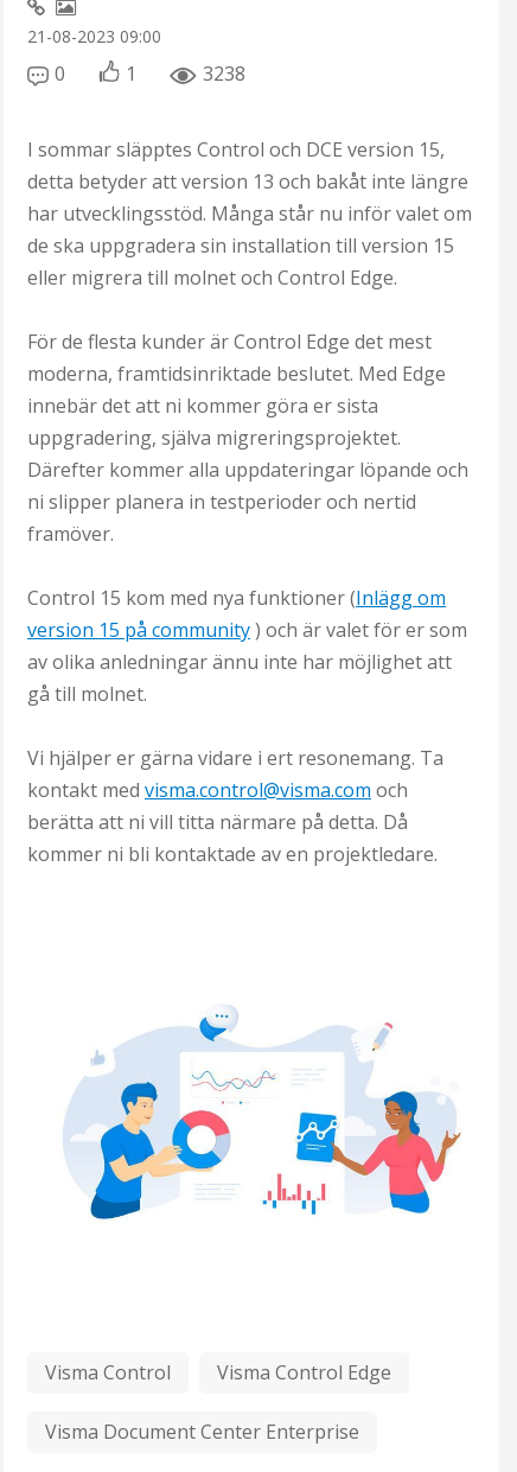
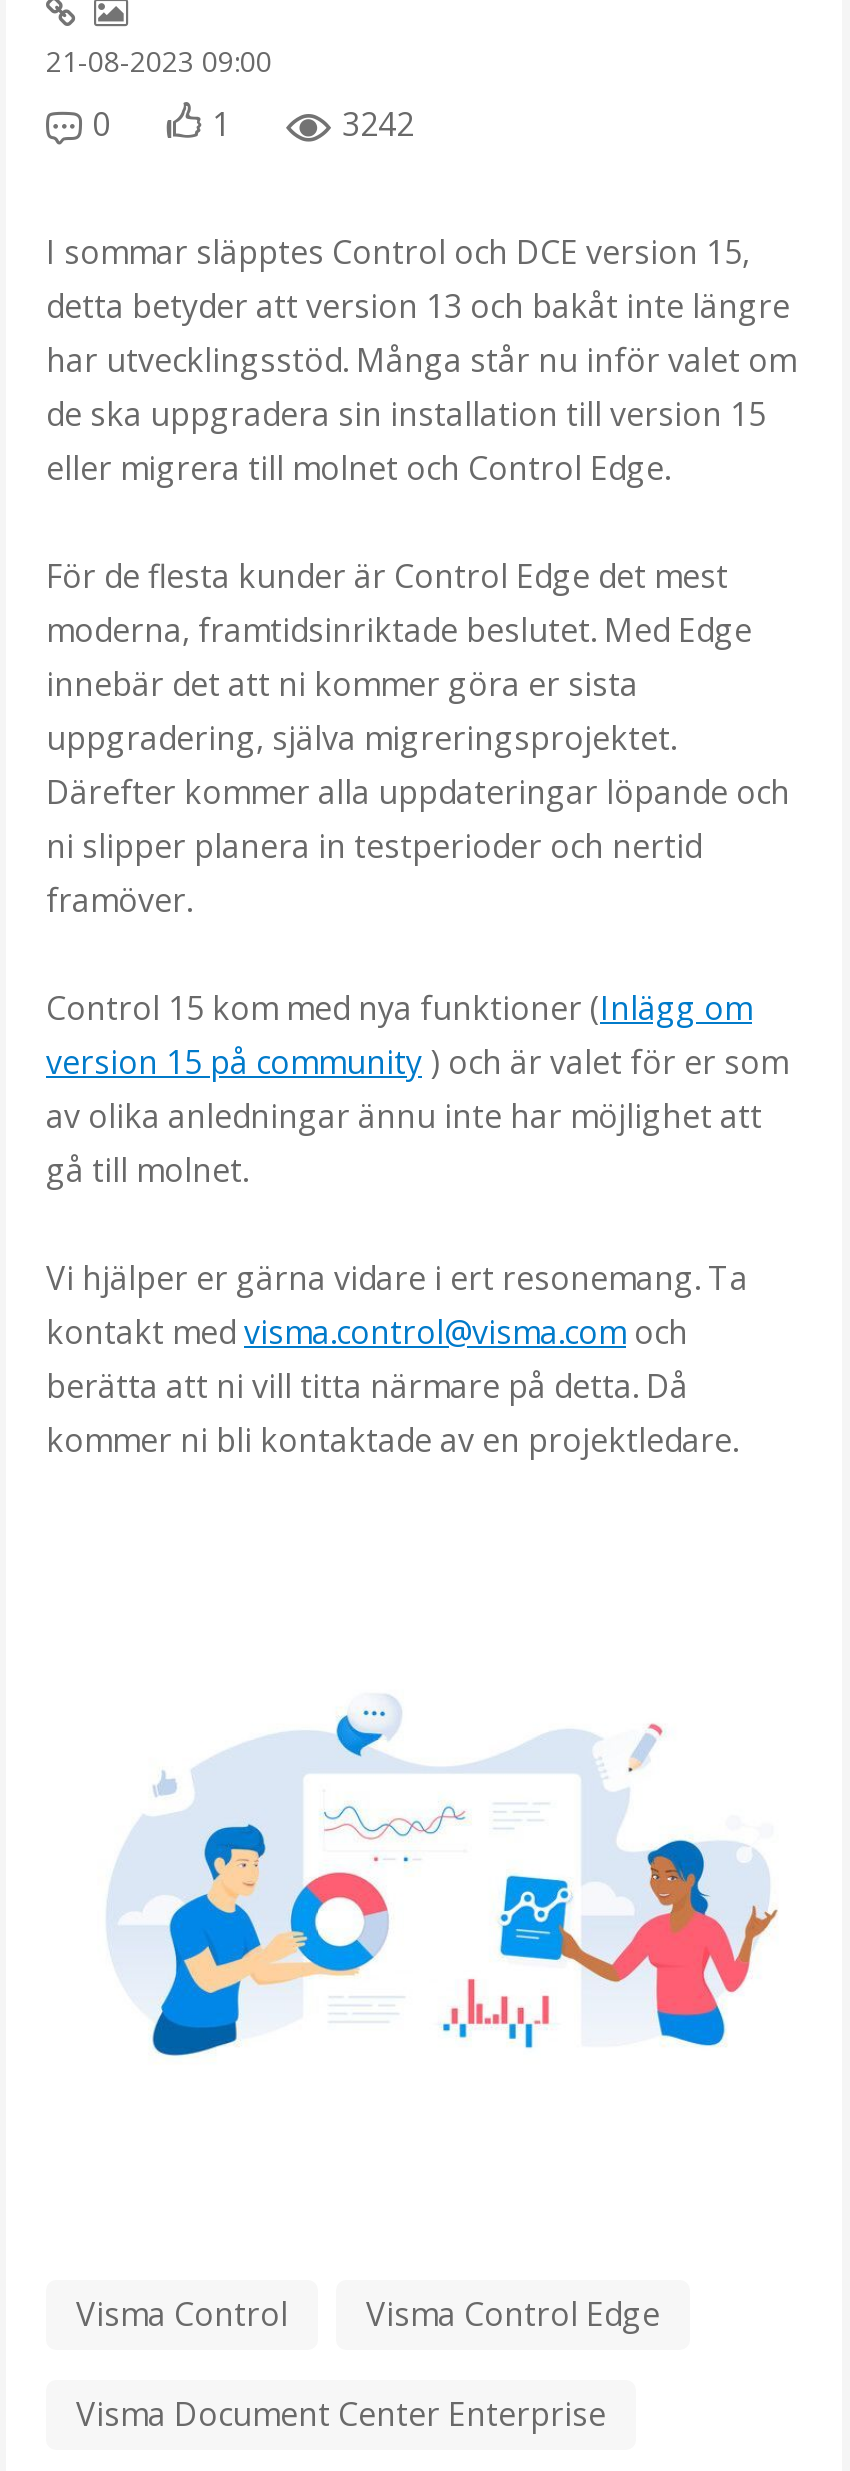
[203,61,250,87] 3238 -> [342,102,422,146] 3242

